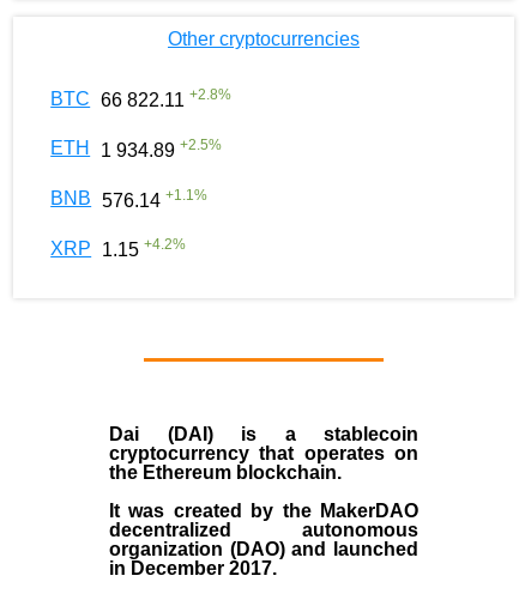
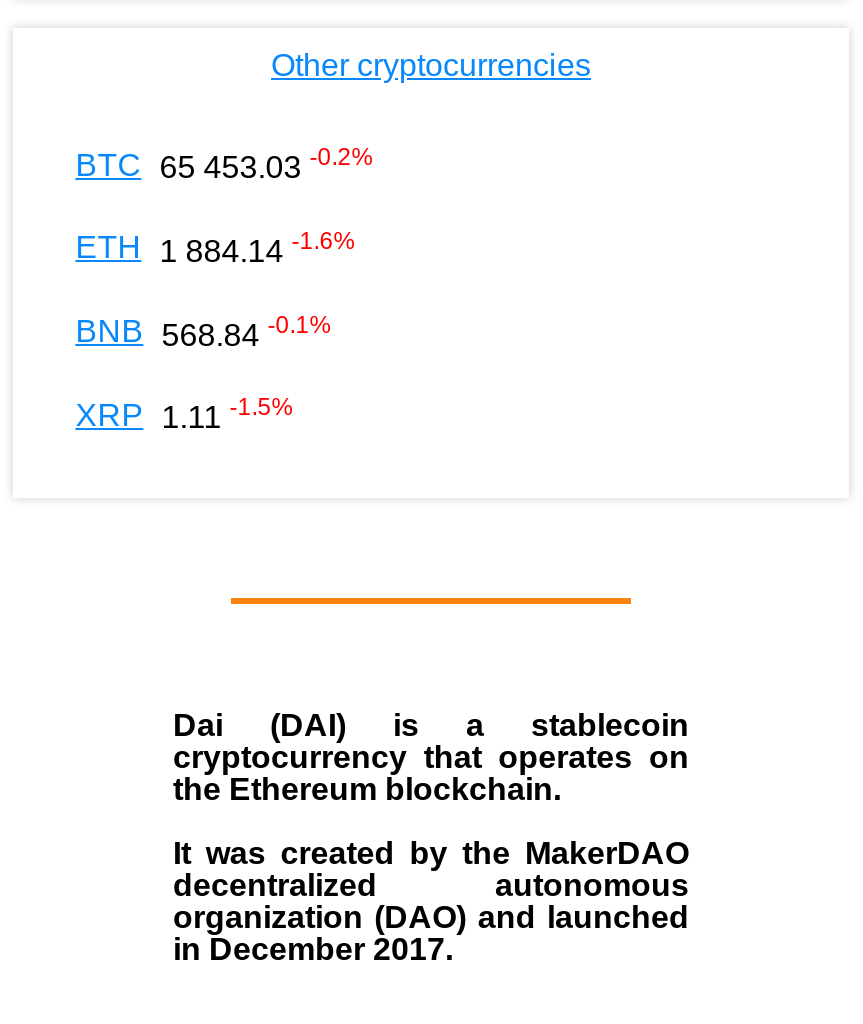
[51,86,232,110] BTC 66 822.11 +2.8% -> [75,144,373,184] BTC 65 453.03 -0.2%
[51,136,222,160] ETH 1 934.89 +2.5% -> [75,227,355,268] ETH 1 884.14 -1.6%
[51,186,208,210] BNB 576.14 +1.1% -> [75,311,331,351] BNB 568.84 -0.1%
[51,236,186,260] XRP 1.15 +4.2% -> [75,394,293,435] XRP 1.11 -1.5%

